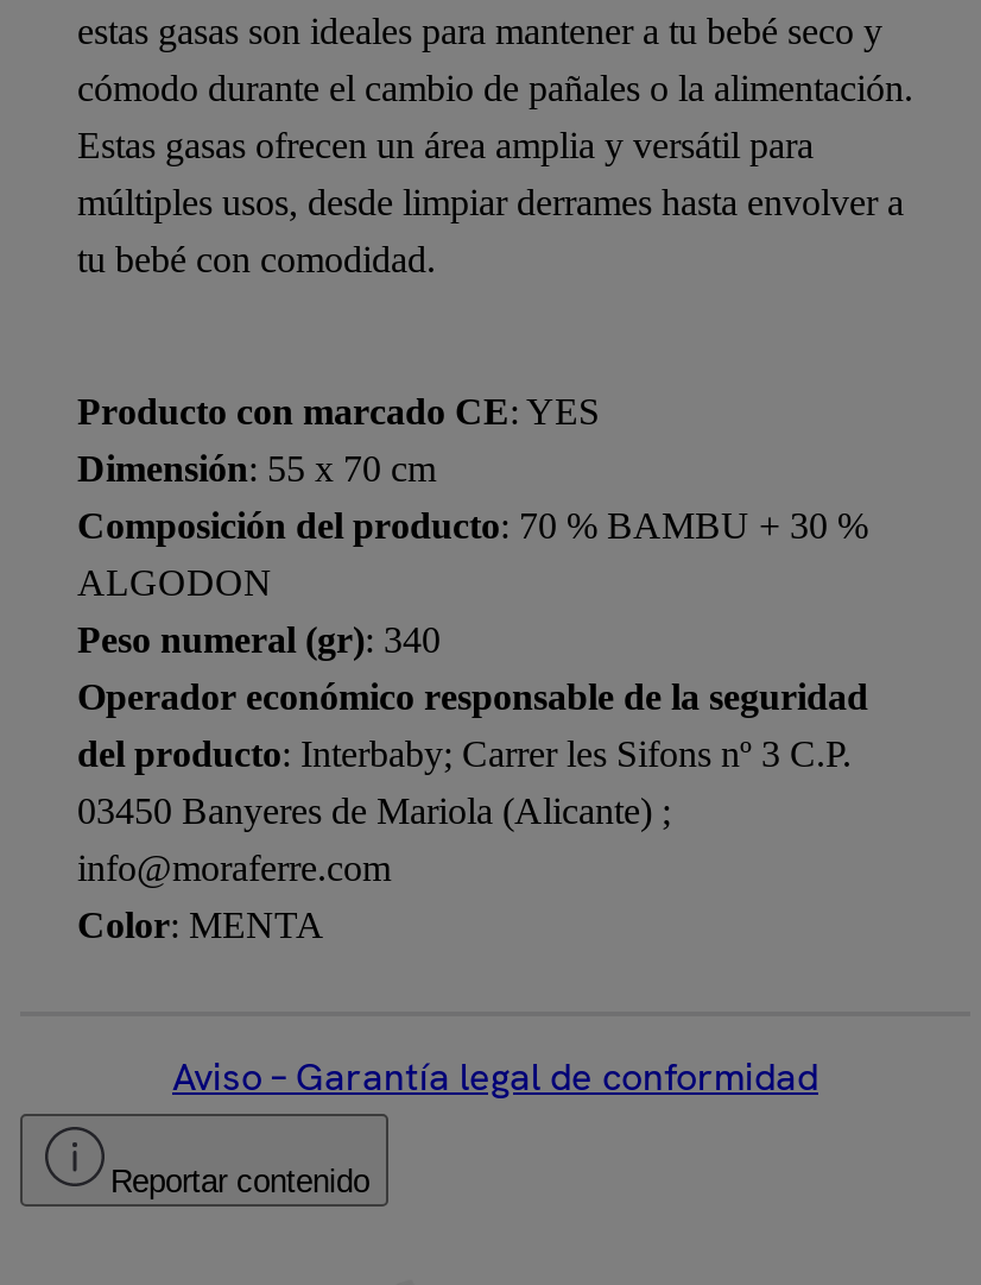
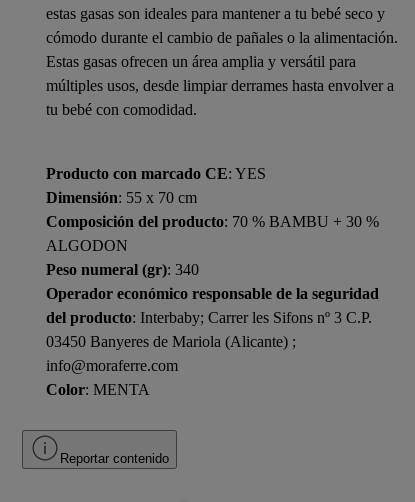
[172,1052,818,1102] Aviso – Garantía legal de conformidad -> none

